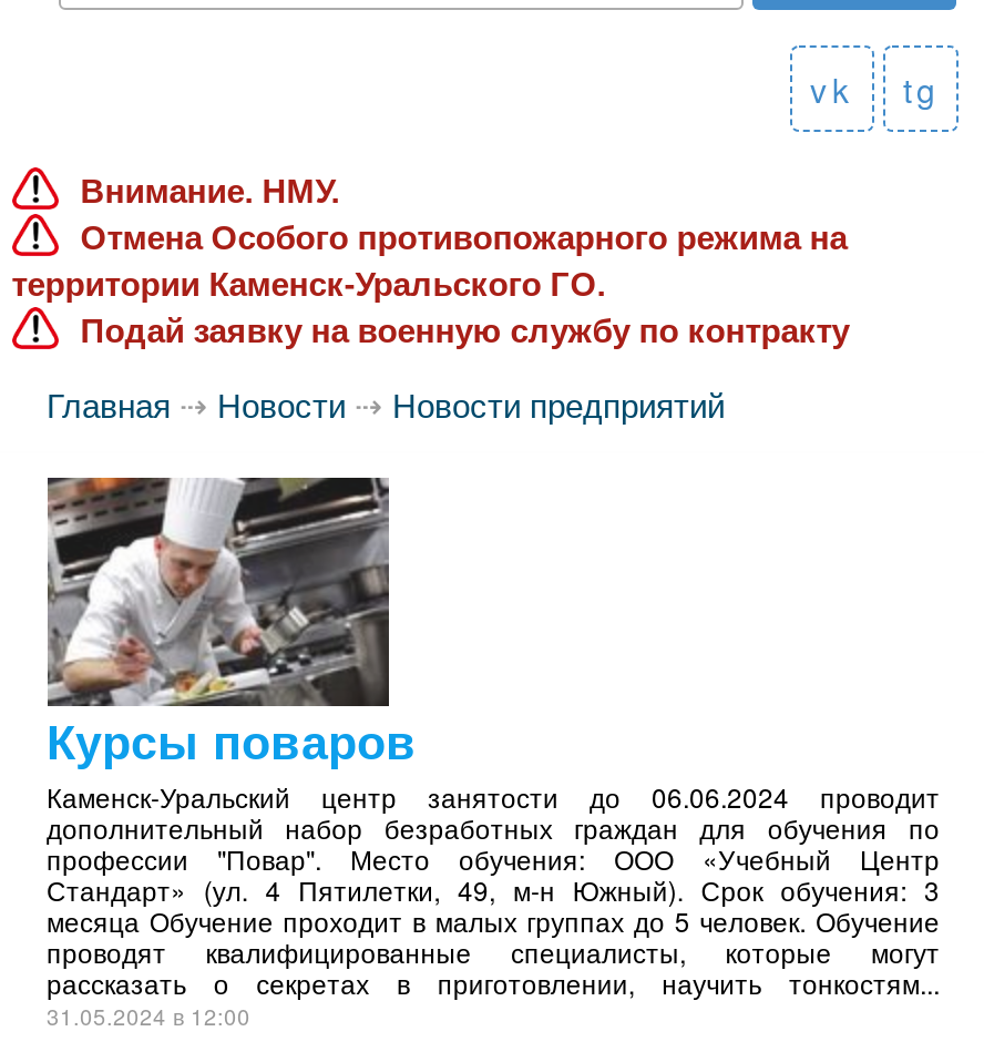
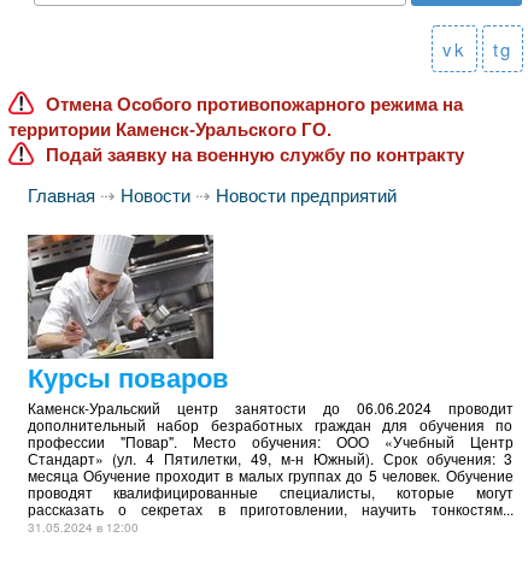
[80,172,340,210] Внимание. НМУ. -> none

